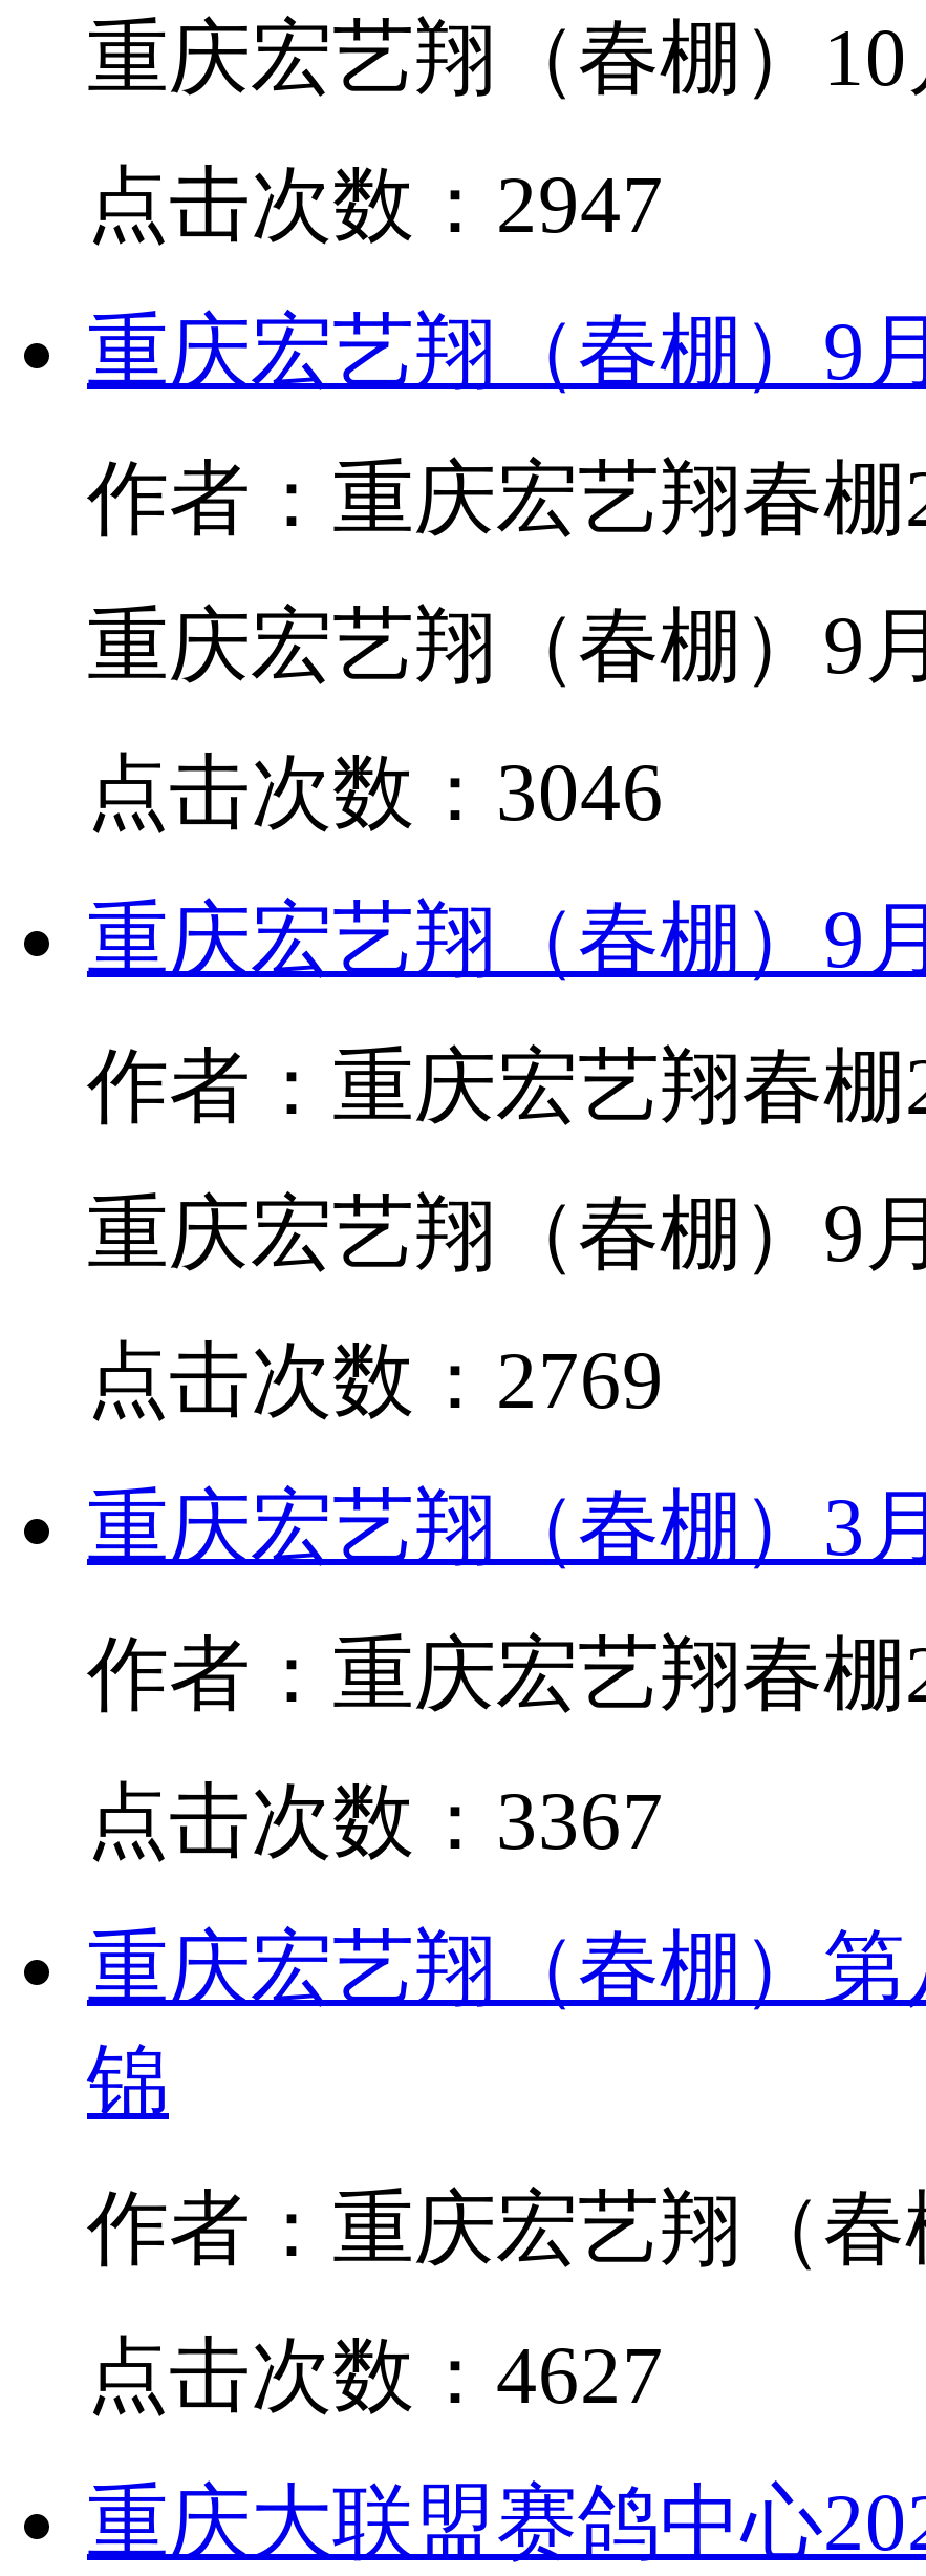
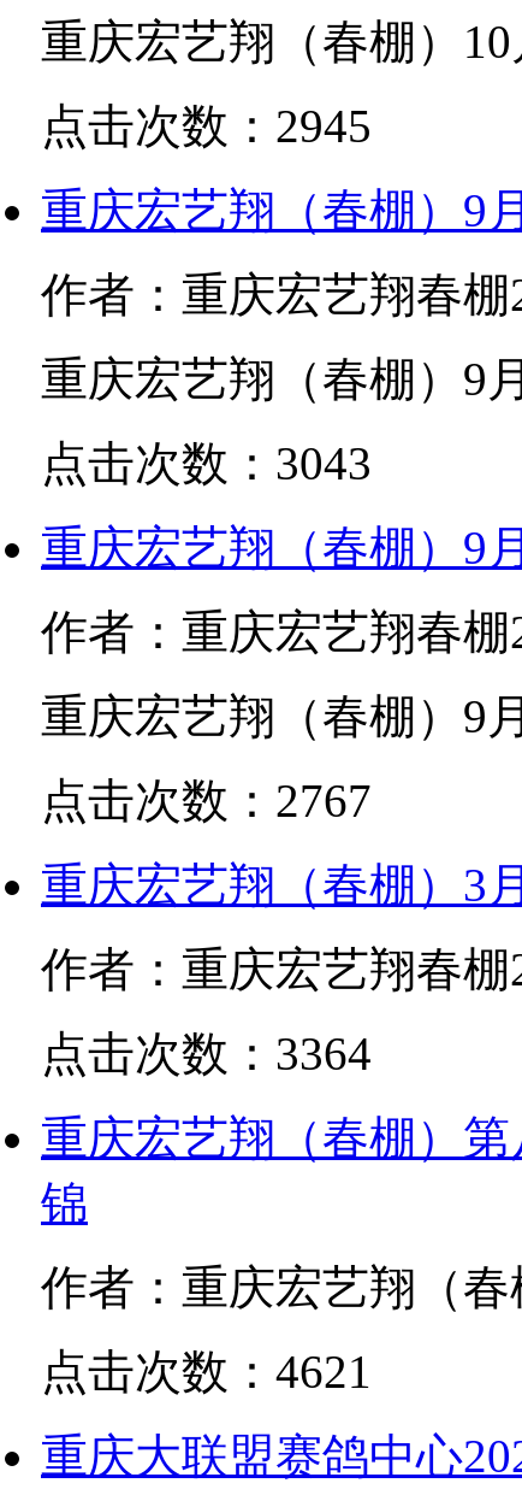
[87,158,664,249] 点击次数：2947 -> [41,100,372,152] 点击次数：2945
[87,746,664,836] 点击次数：3046 -> [41,437,372,489] 点击次数：3043
[87,1334,664,1424] 点击次数：2769 -> [41,774,372,826] 点击次数：2767
[87,1775,664,1865] 点击次数：3367 -> [41,1027,372,1079] 点击次数：3364
[87,2329,664,2419] 点击次数：4627 -> [41,1346,372,1397] 点击次数：4621

